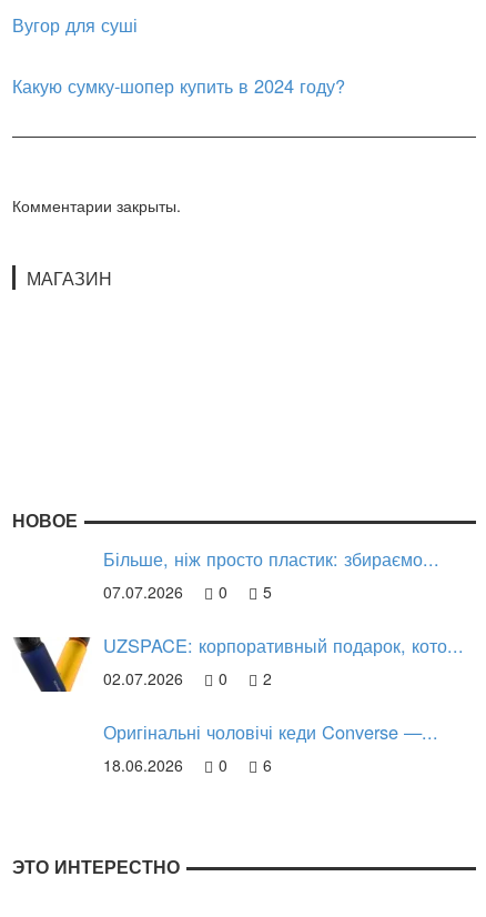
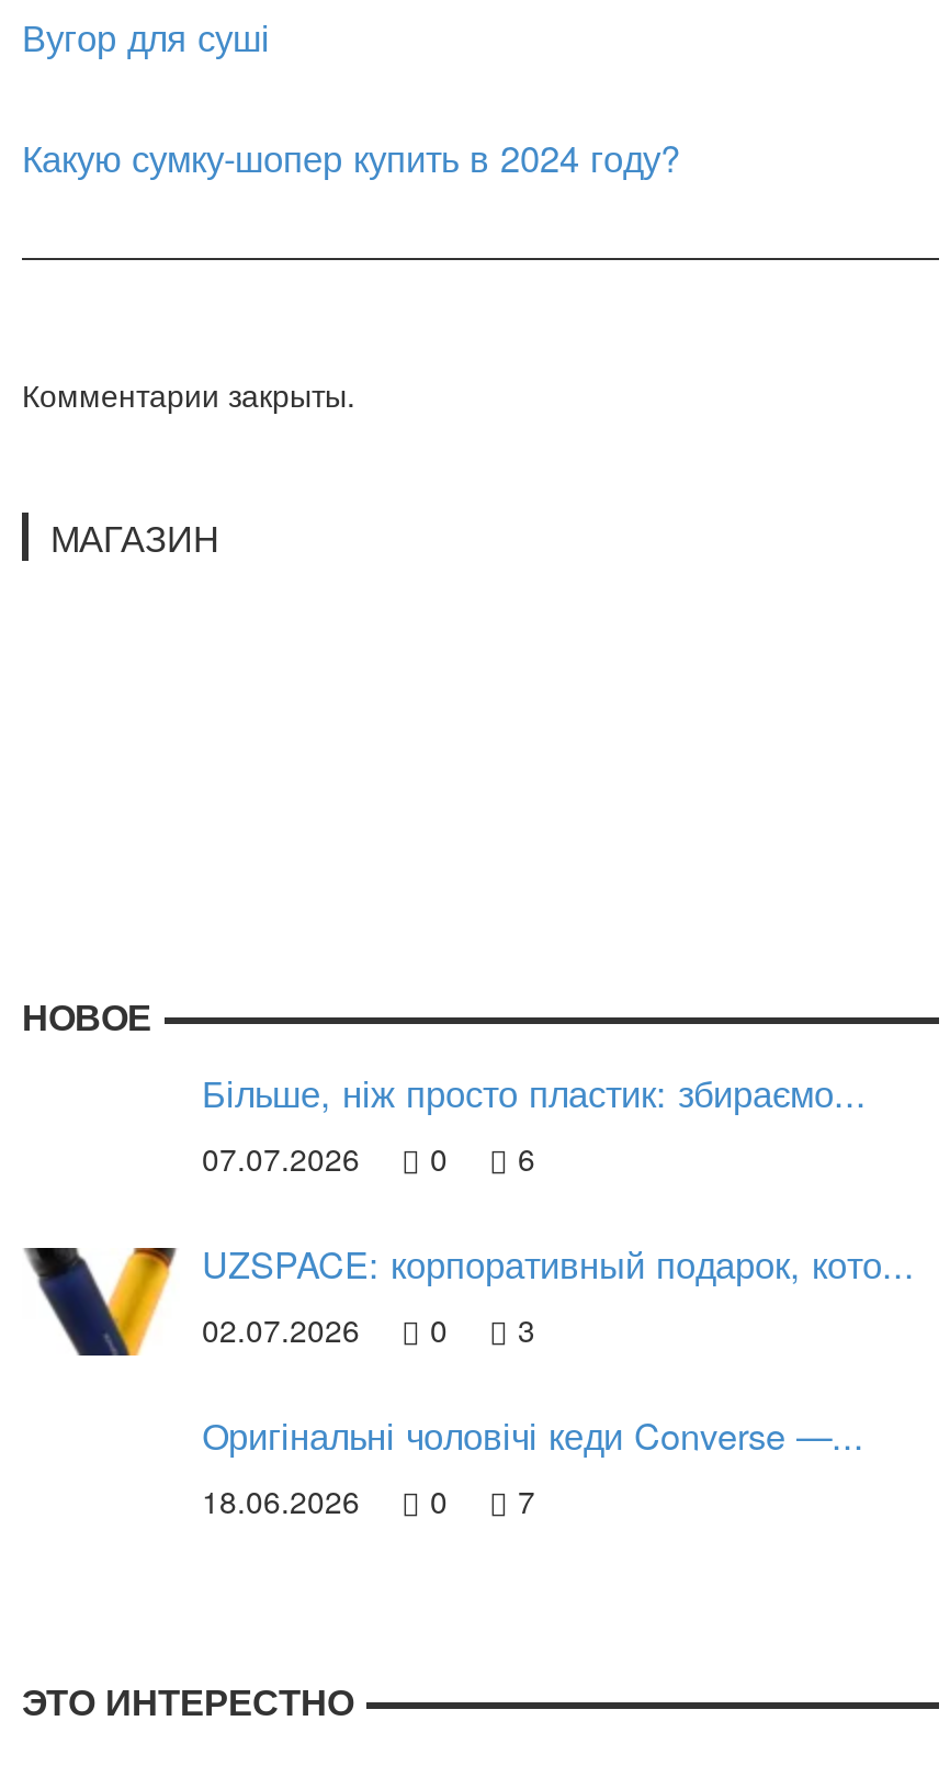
[103,581,272,603] 07.07.2026 0 5 -> [202,1136,535,1180] 07.07.2026 0 6
[103,667,272,690] 02.07.2026 0 2 -> [202,1308,535,1352] 02.07.2026 0 3
[103,754,272,776] 18.06.2026 0 6 -> [202,1479,535,1523] 18.06.2026 0 7

